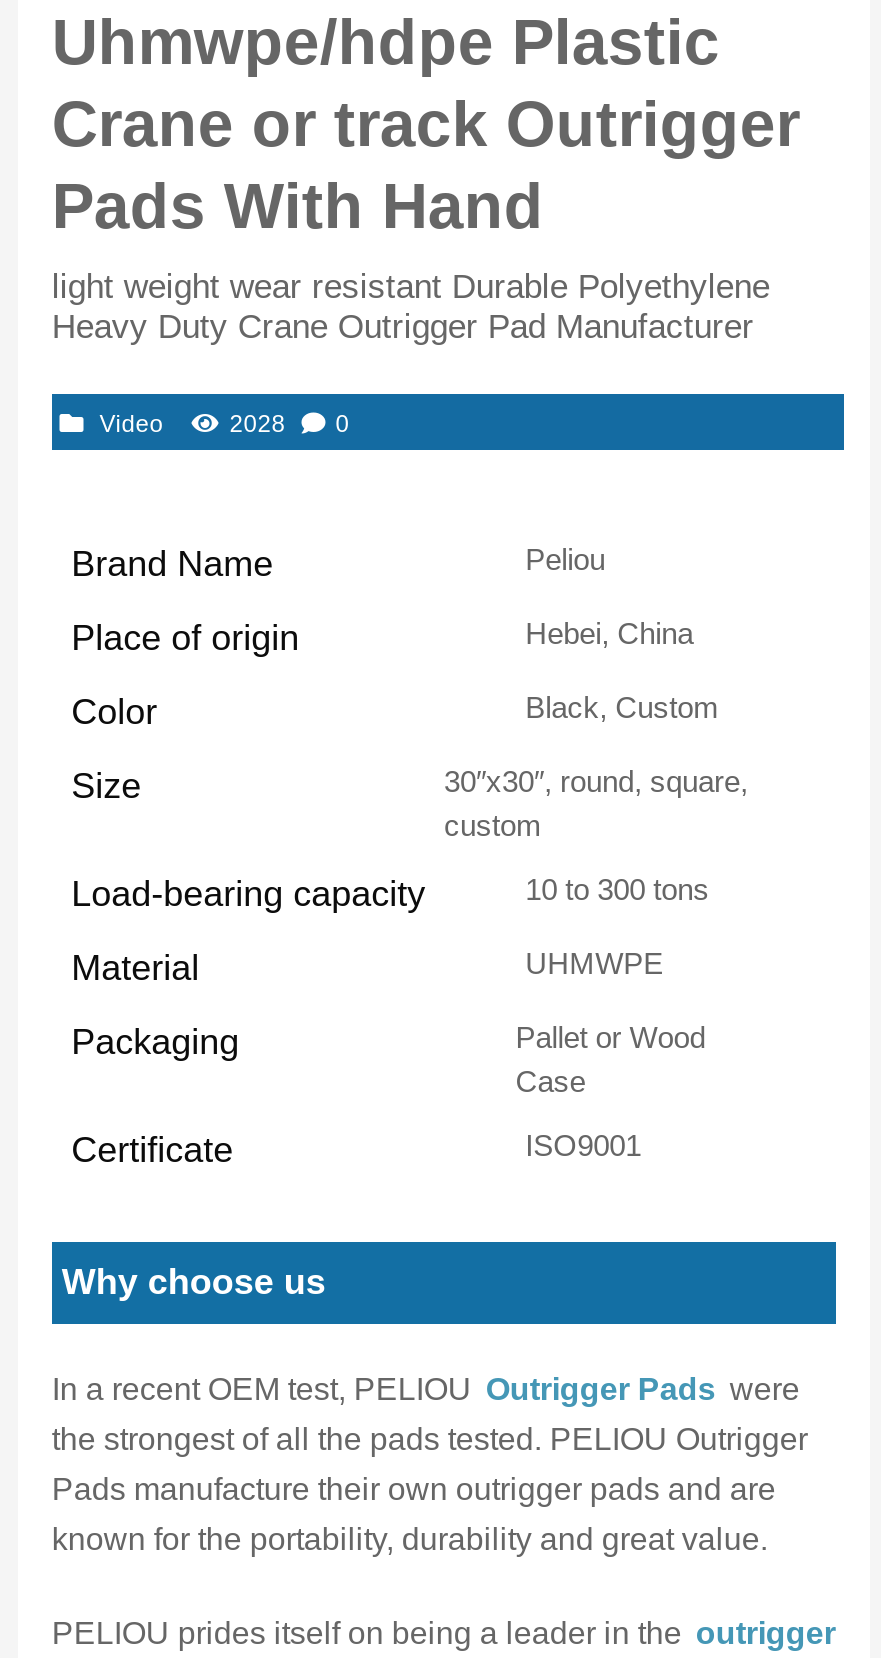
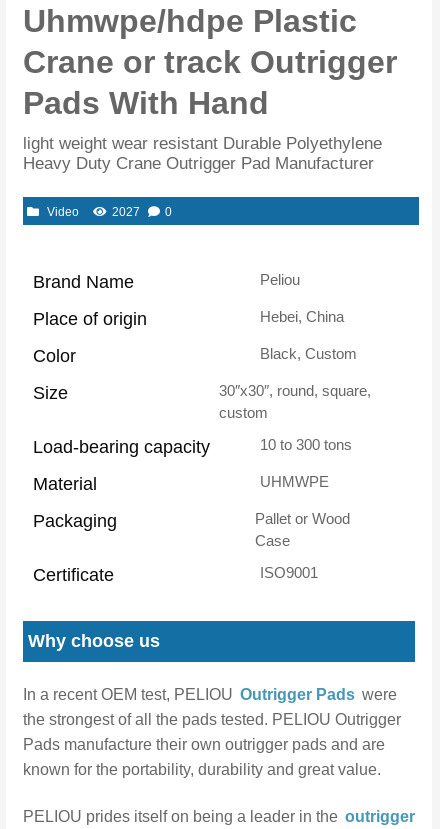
[230,409,350,437] 2028 0 -> [112,205,172,219] 2027 0

